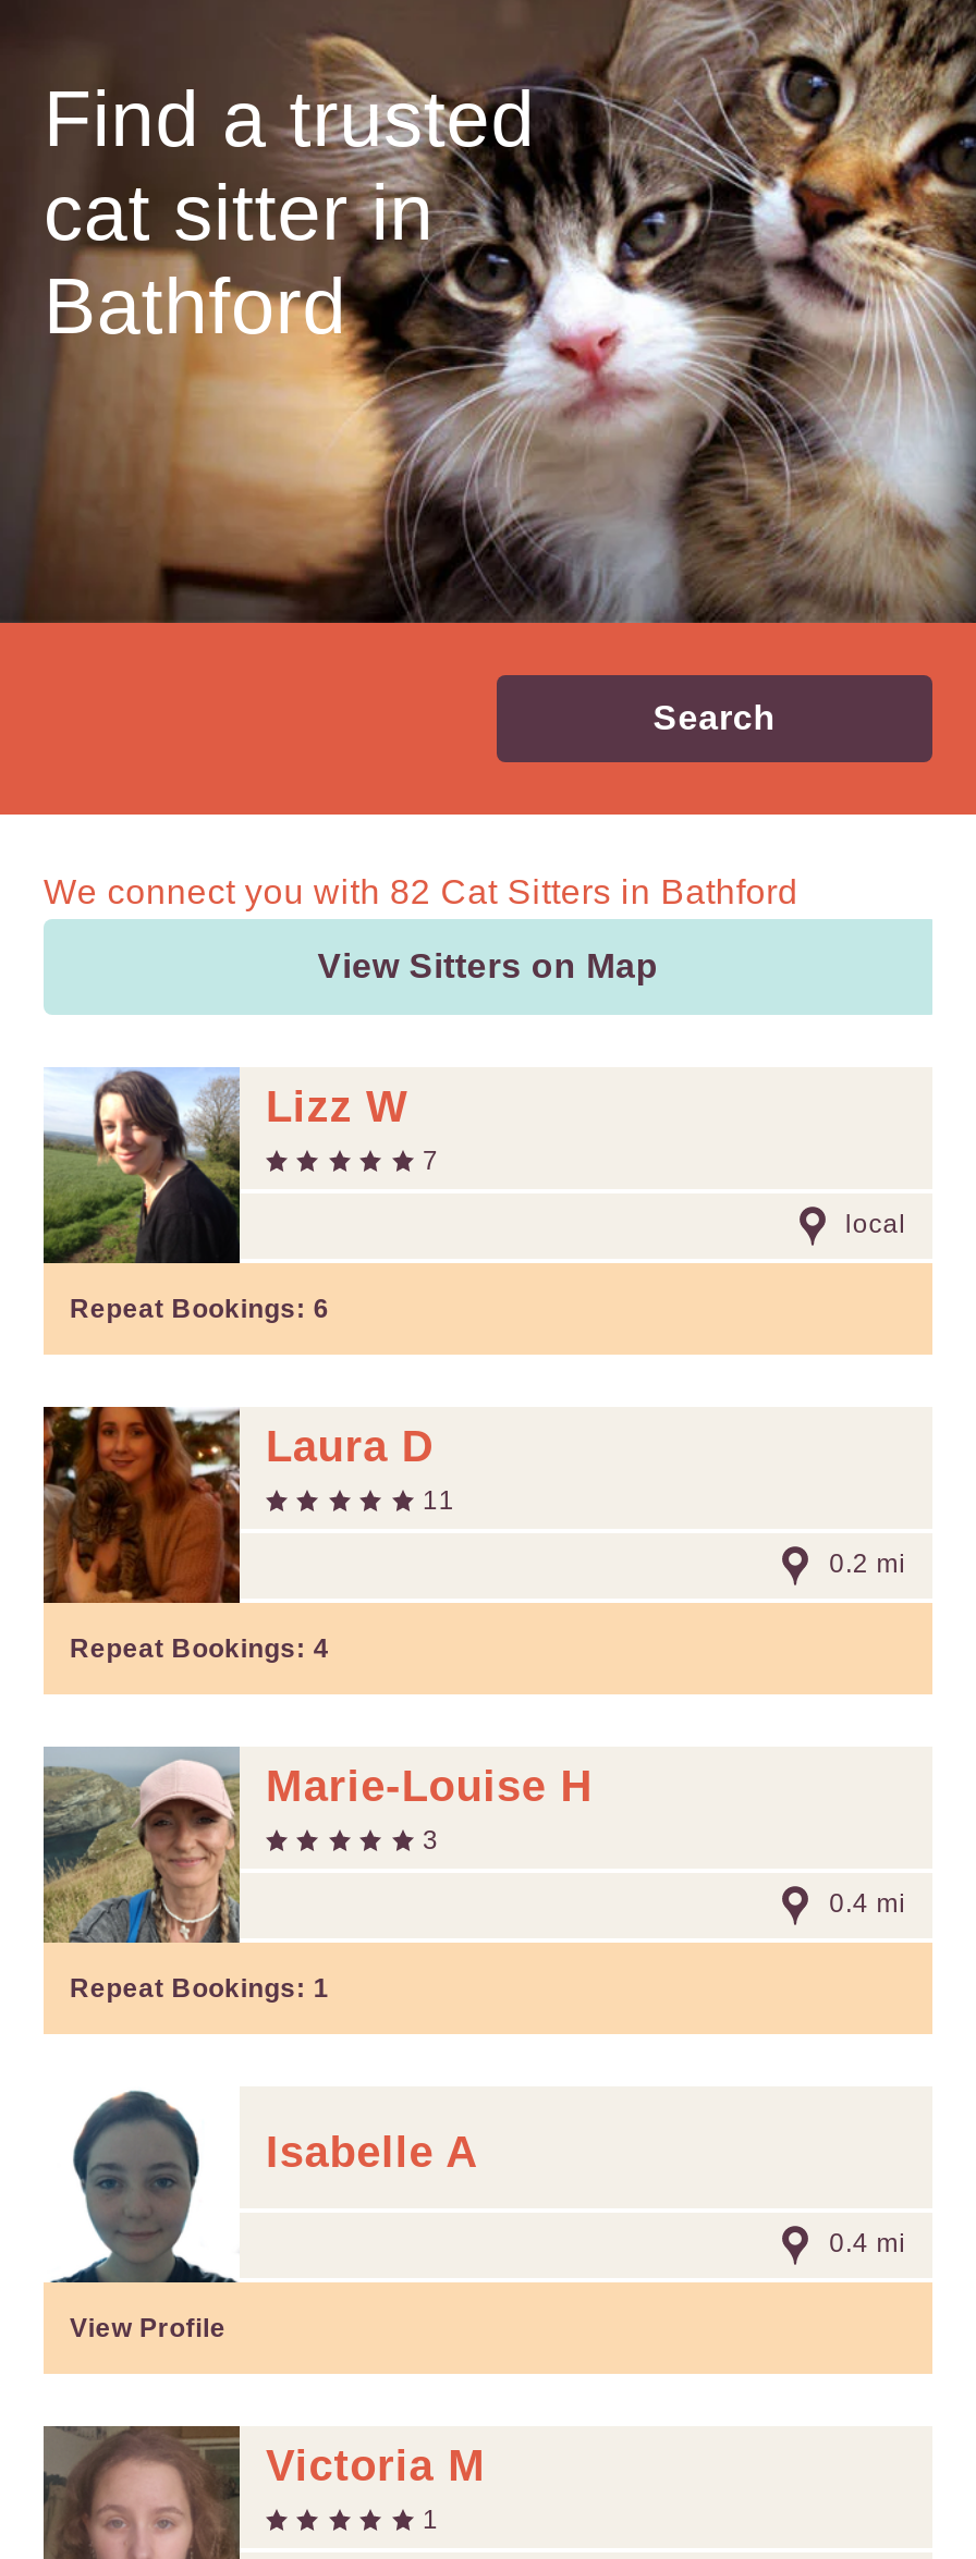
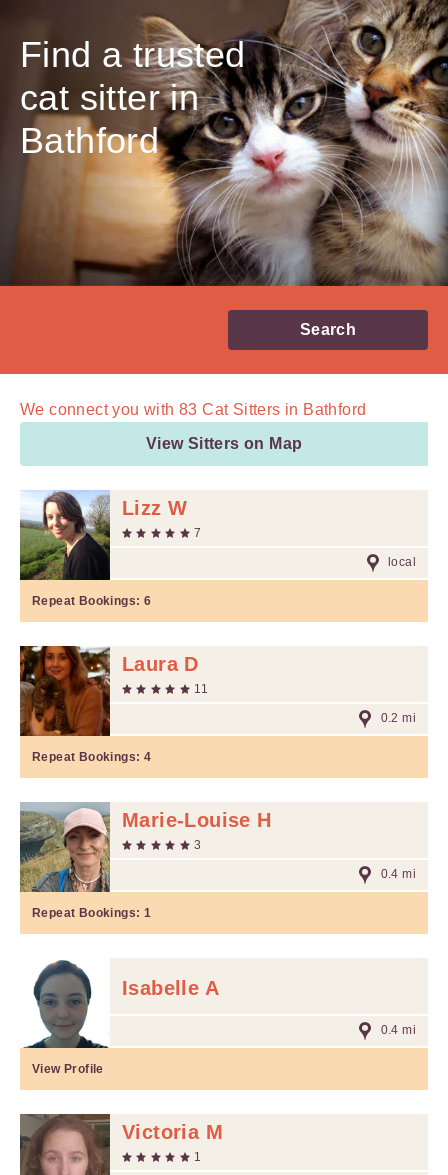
[44,873,798,910] We connect you with 82 Cat Sitters in Bathford -> [20,401,366,418] We connect you with 83 Cat Sitters in Bathford

